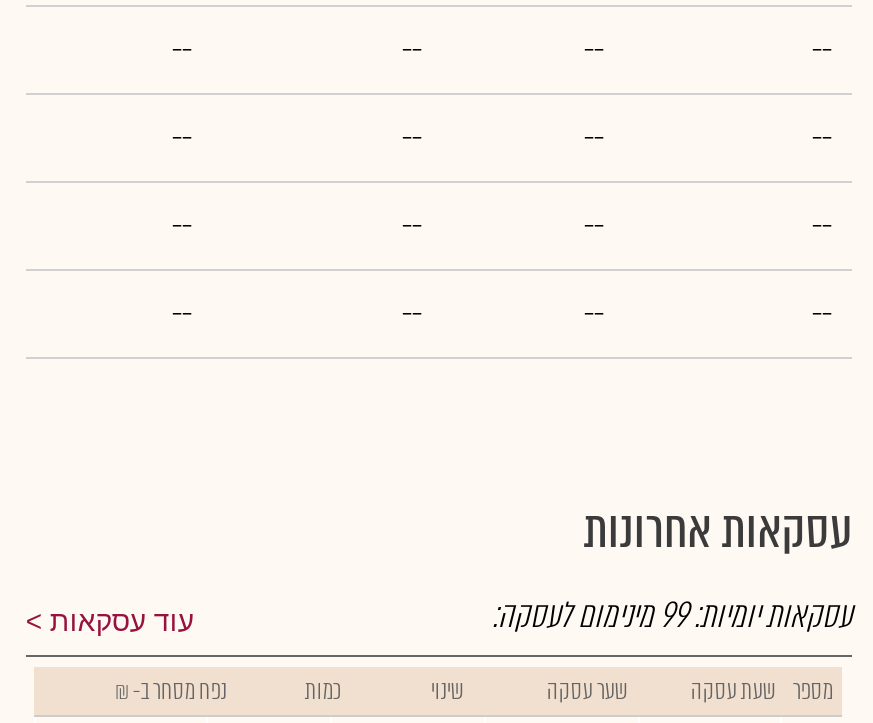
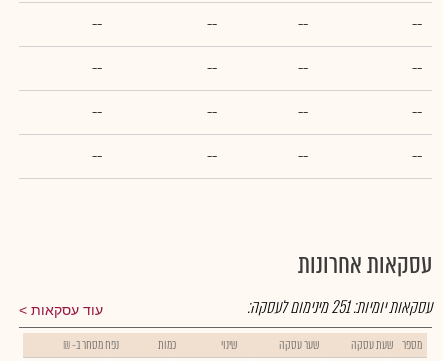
[492,591,852,641] עסקאות יומיות:99 מינימום לעסקה: -> [247,295,432,320] עסקאות יומיות:251 מינימום לעסקה:

